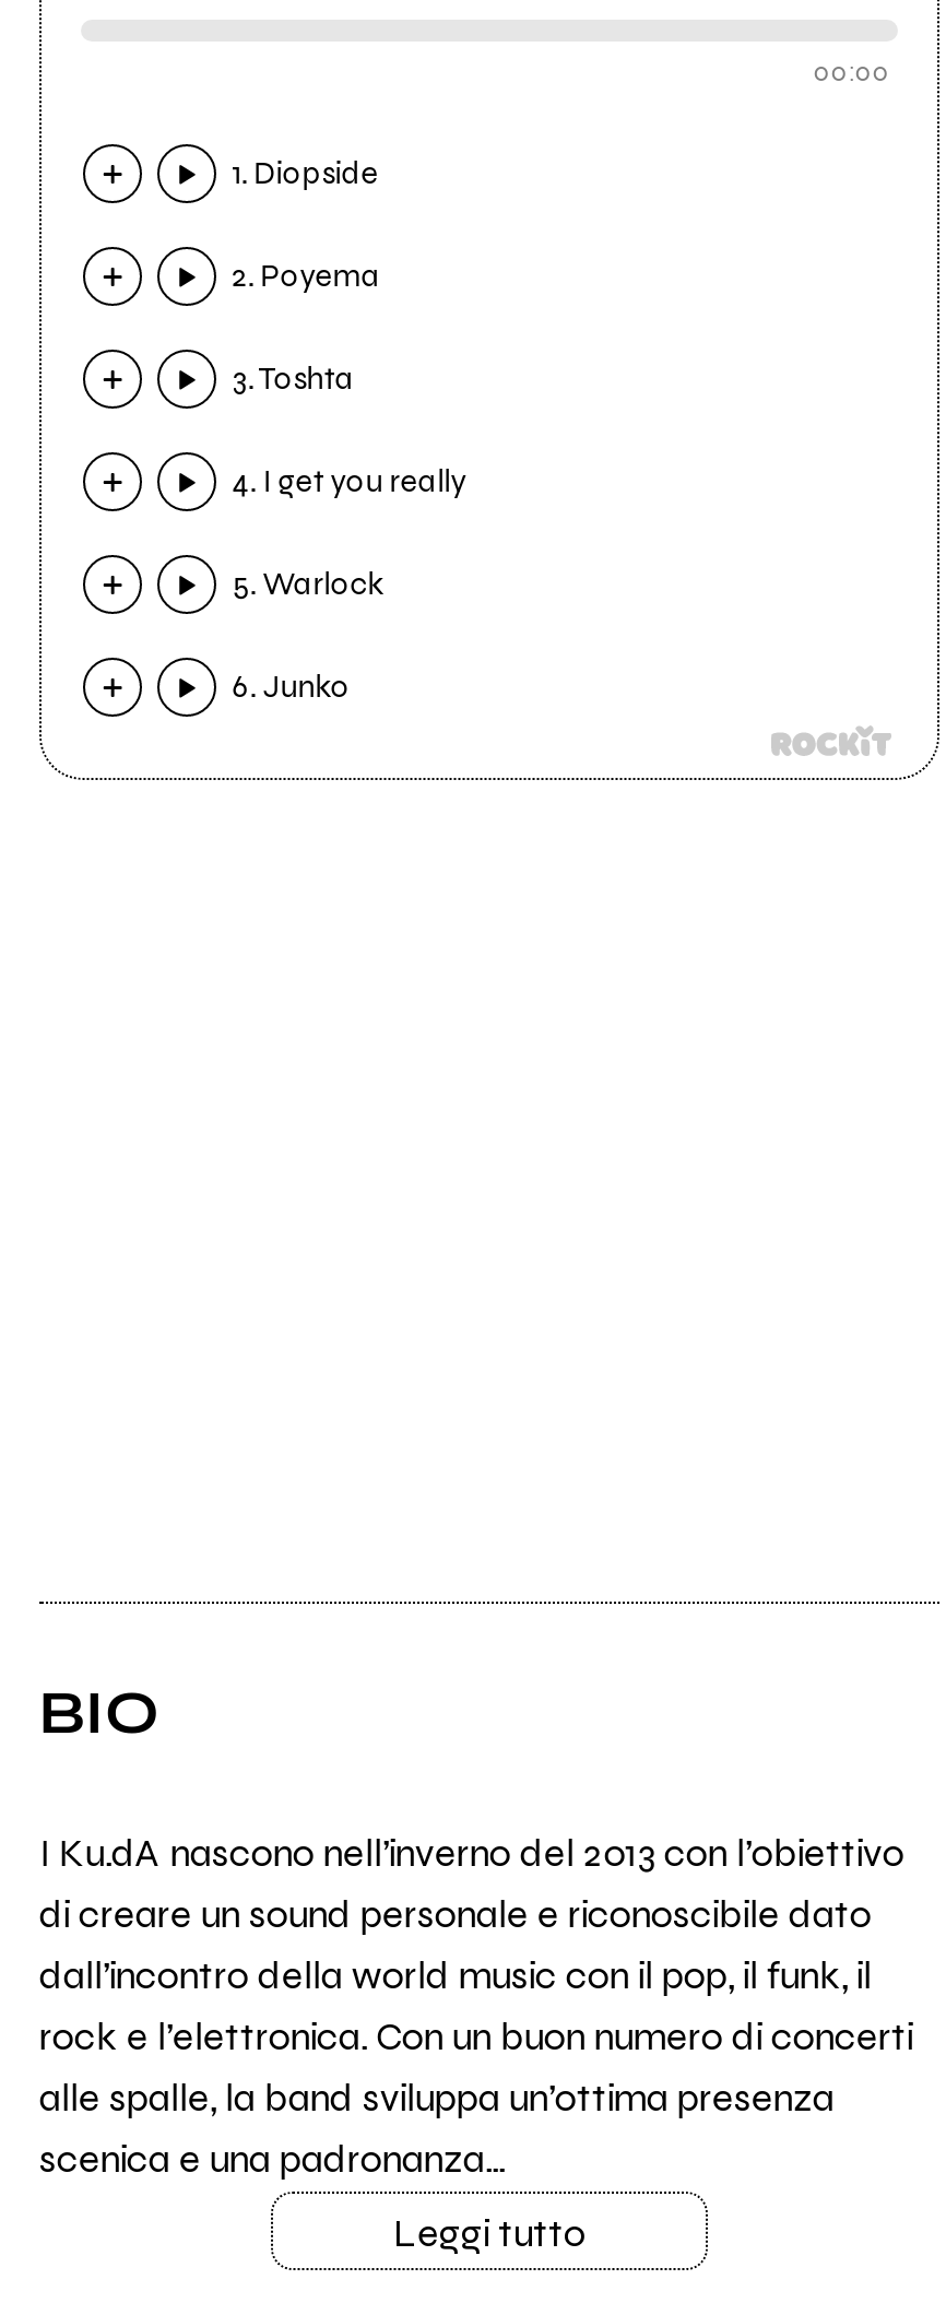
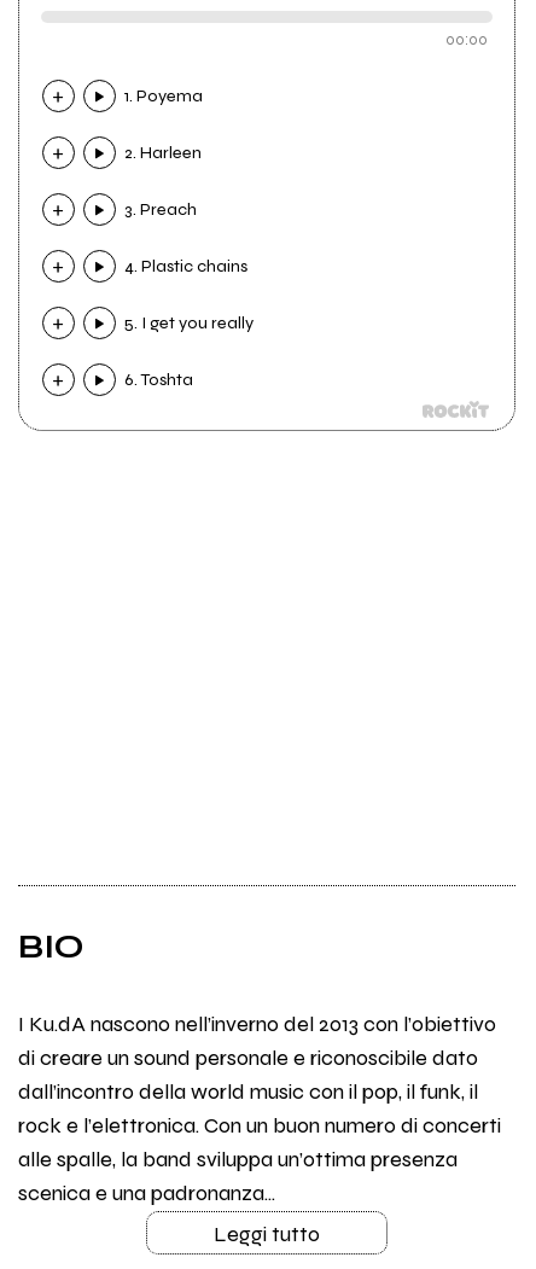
[232,156,379,193] 1. Diopside -> [125,86,203,107] 1. Poyema
[232,259,381,296] 2. Poyema -> [125,143,202,163] 2. Harleen
[232,361,355,399] 3. Toshta -> [125,200,197,220] 3. Preach
[232,464,466,501] 4. I get you really -> [125,256,248,277] 4. Plastic chains
[232,567,383,604] 5. Warlock -> [125,313,254,334] 5. I get you really
[232,669,350,707] 6. Junko -> [125,370,194,390] 6. Toshta

